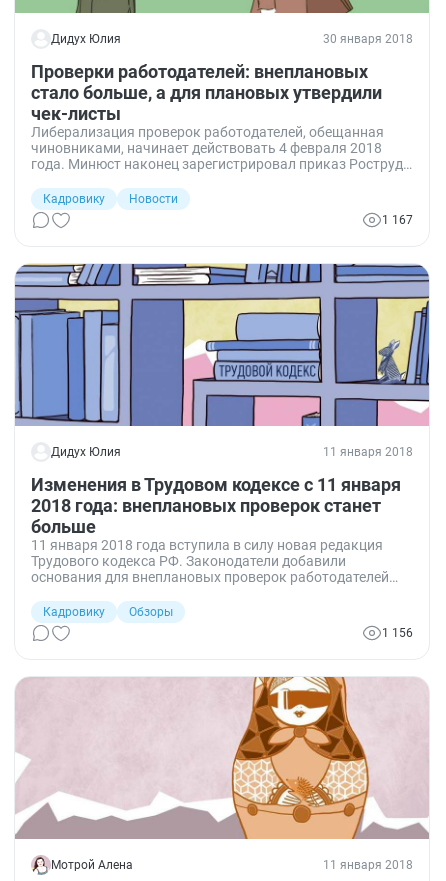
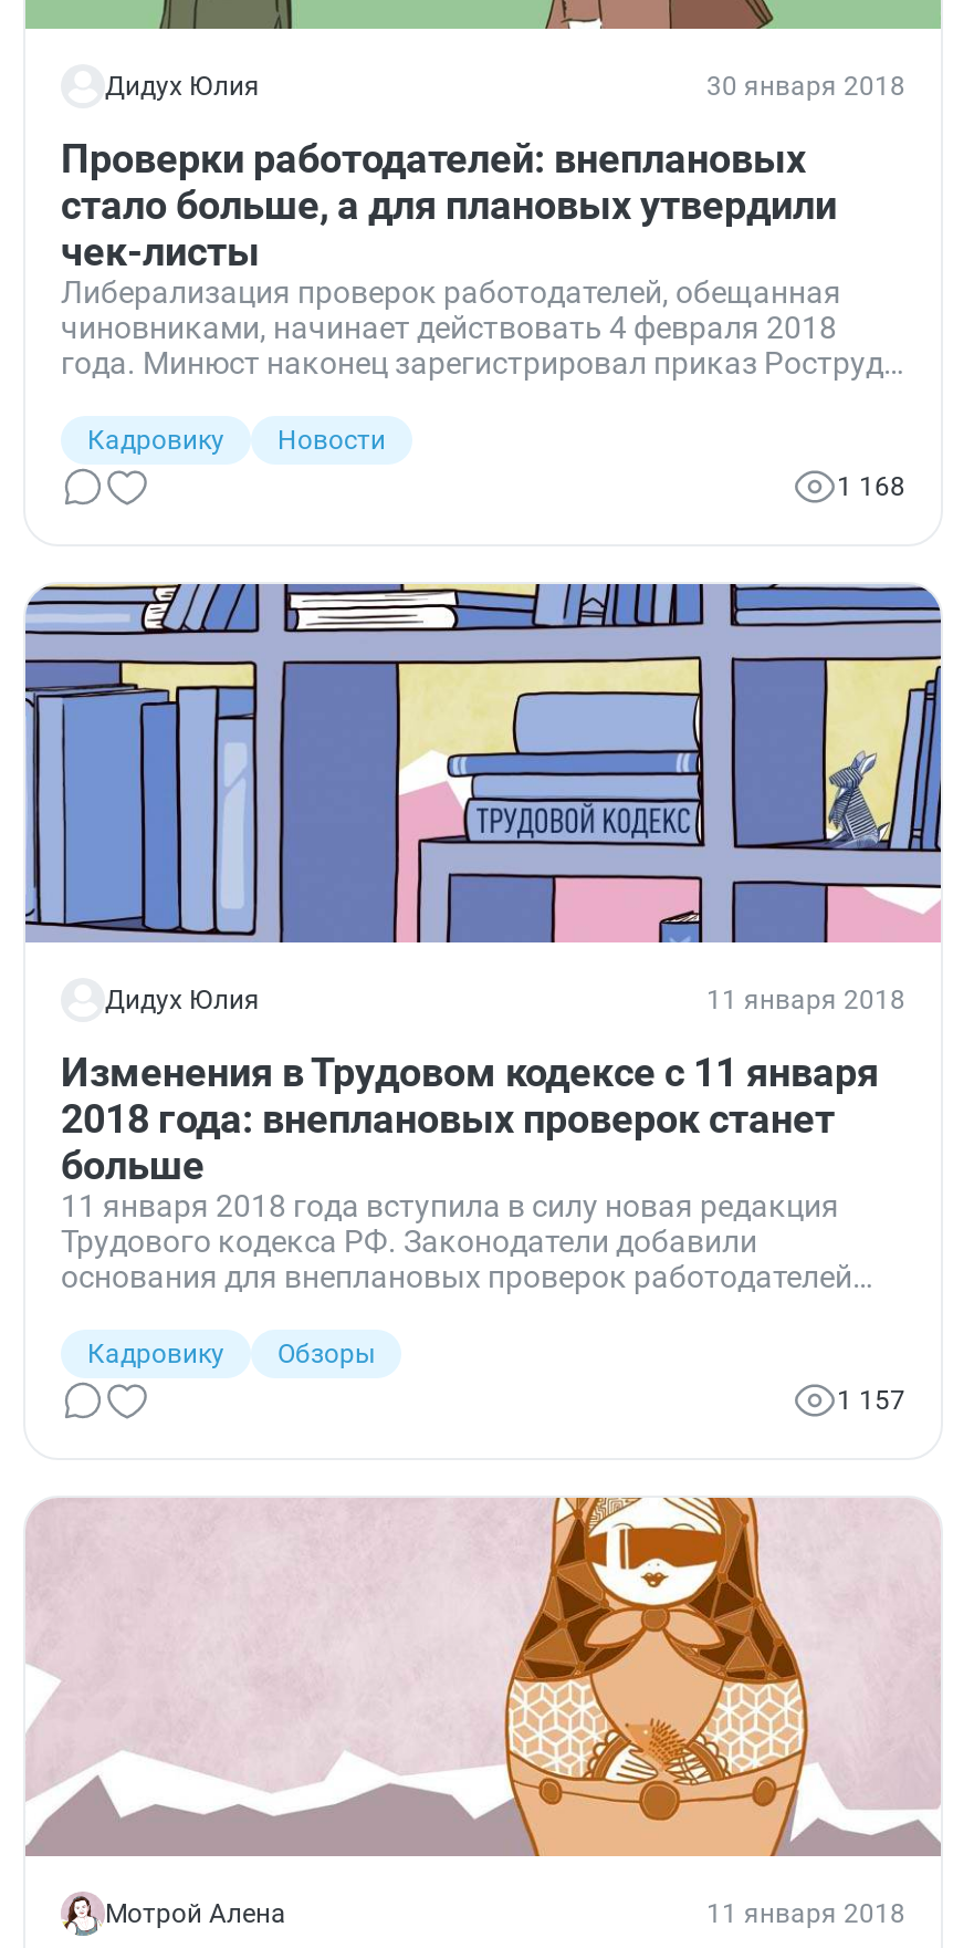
[382,213,413,227] 1 167 -> [837,471,905,502] 1 168
[382,626,413,640] 1 156 -> [837,1385,905,1416] 1 157

